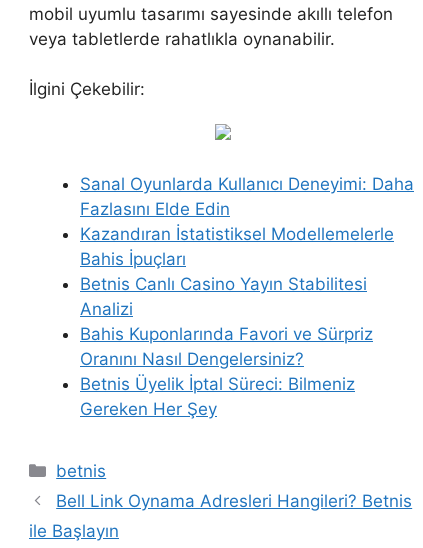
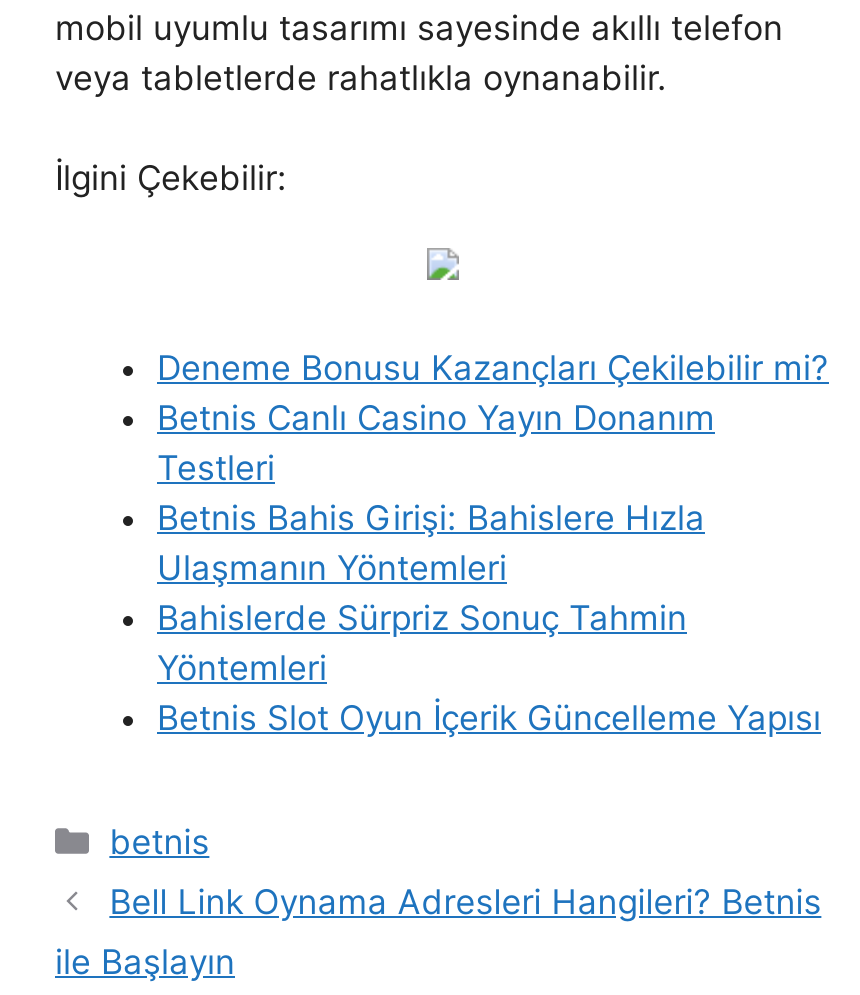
[80,173,414,418] Sanal Oyunlarda Kullanıcı Deneyimi: Daha | Fazlasını Elde Edin | Kazandıran İstatistiksel Modellemelerle | Bahis İpuçları | Betnis Canlı Casino Yayın Stabilitesi | Analizi | Bahis Kuponlarında Favori ve Sürpriz | Oranını Nasıl Dengelersiniz? | Betnis Üyelik İptal Süreci: Bilmeniz | Gereken Her Şey -> [157,347,829,737] Deneme Bonusu Kazançları Çekilebilir mi? | Betnis Canlı Casino Yayın Donanım | Testleri | Betnis Bahis Girişi: Bahislere Hızla | Ulaşmanın Yöntemleri | Bahislerde Sürpriz Sonuç Tahmin | Yöntemleri | Betnis Slot Oyun İçerik Güncelleme Yapısı

